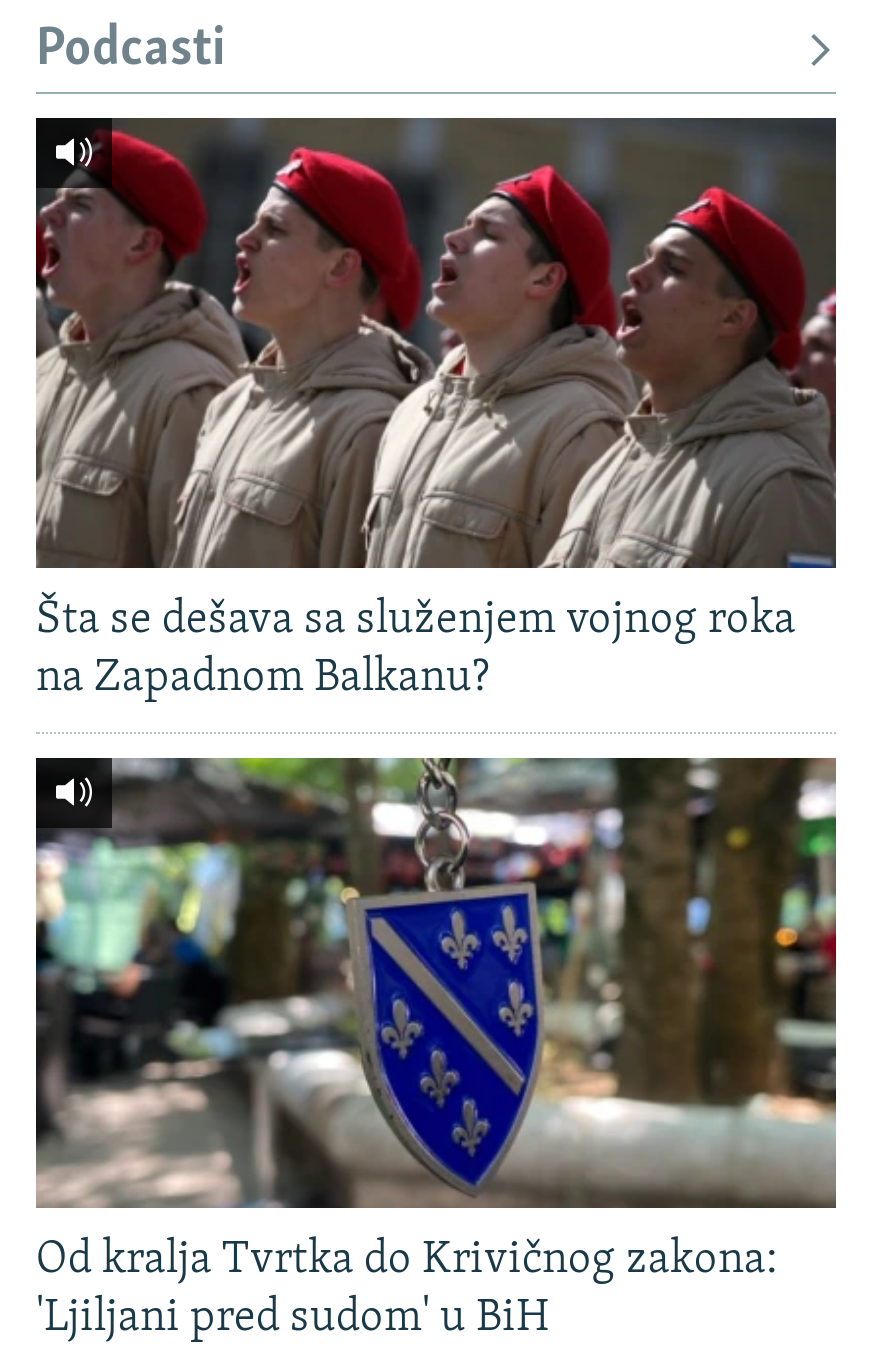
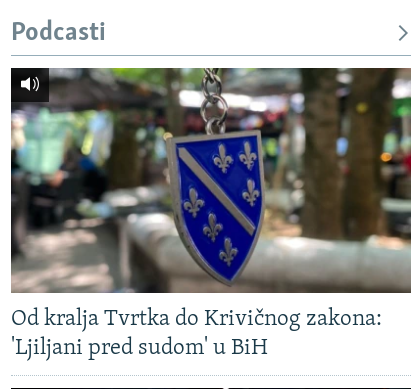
[36,117,838,702] [image] | Šta se dešava sa služenjem vojnog roka | na Zapadnom Balkanu? -> none

